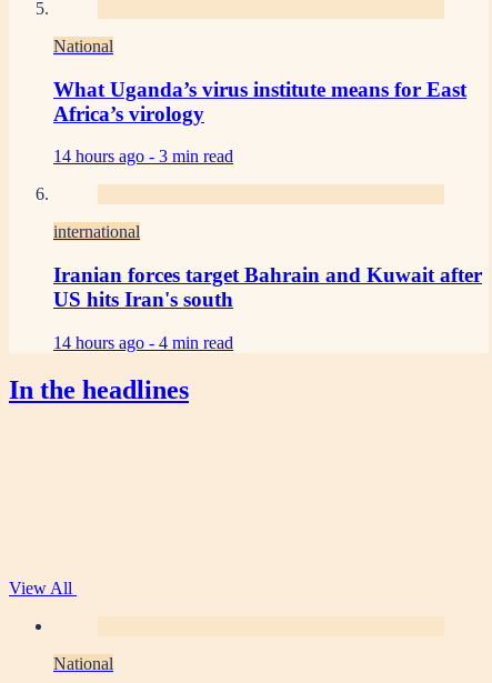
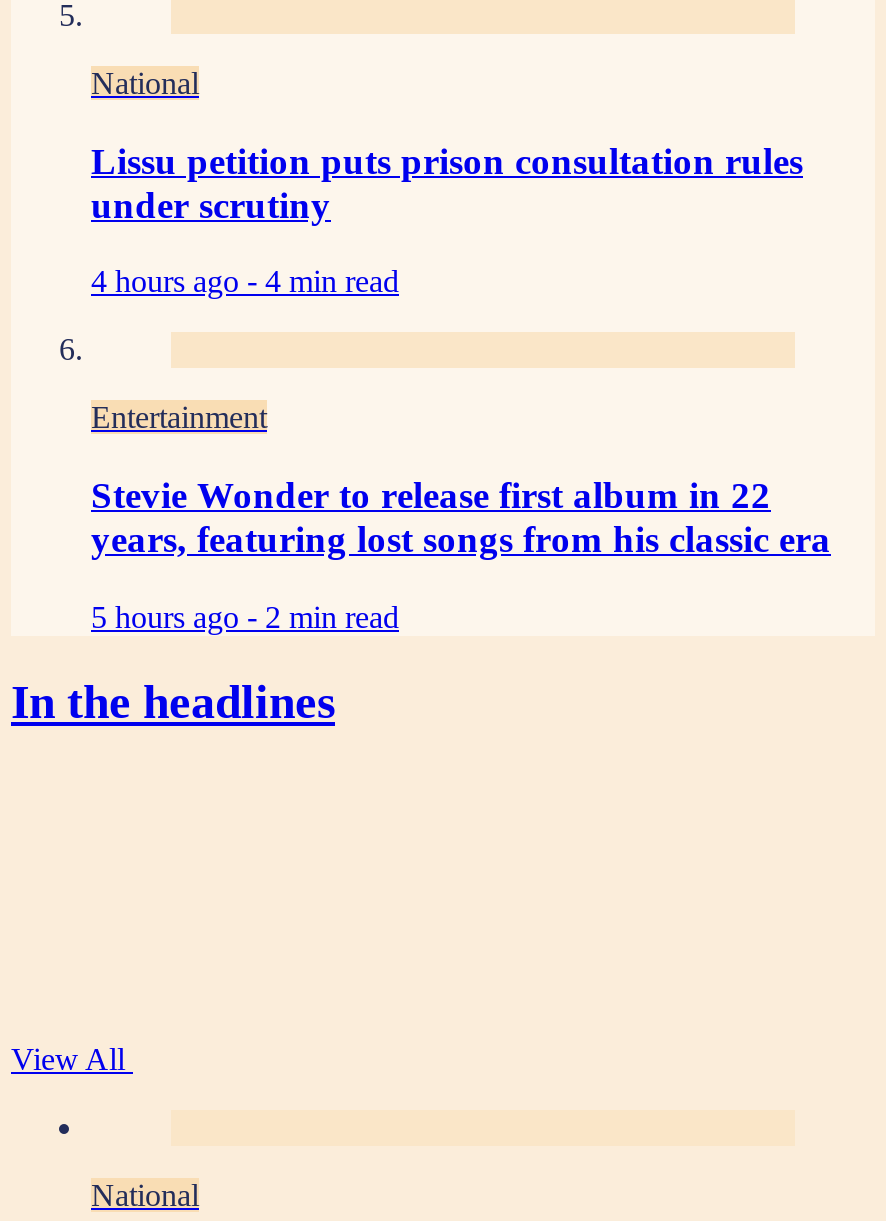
[53,77,466,125] What Uganda’s virus institute means for East | Africa’s virology -> [91,139,803,225] Lissu petition puts prison consultation rules | under scrutiny
[53,147,233,166] 14 hours ago - 3 min read -> [91,265,399,299] 4 hours ago - 4 min read
[53,223,140,241] international -> [91,401,267,435] Entertainment
[53,263,482,311] Iranian forces target Bahrain and Kuwait after | US hits Iran's south -> [91,474,831,560] Stevie Wonder to release first album in 22 | years, featuring lost songs from his classic era
[53,333,233,352] 14 hours ago - 4 min read -> [91,600,399,634] 5 hours ago - 2 min read

